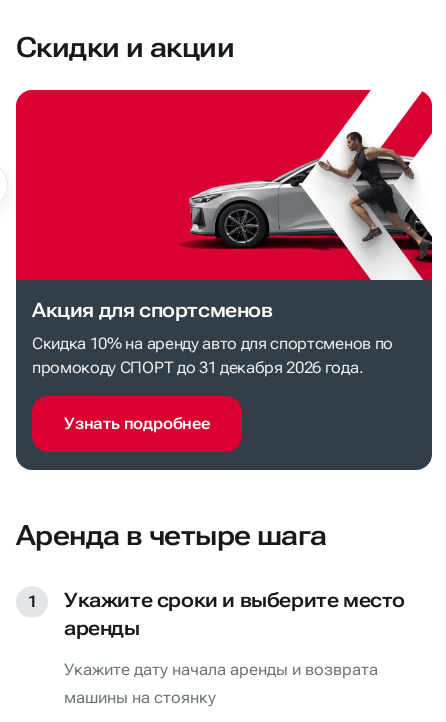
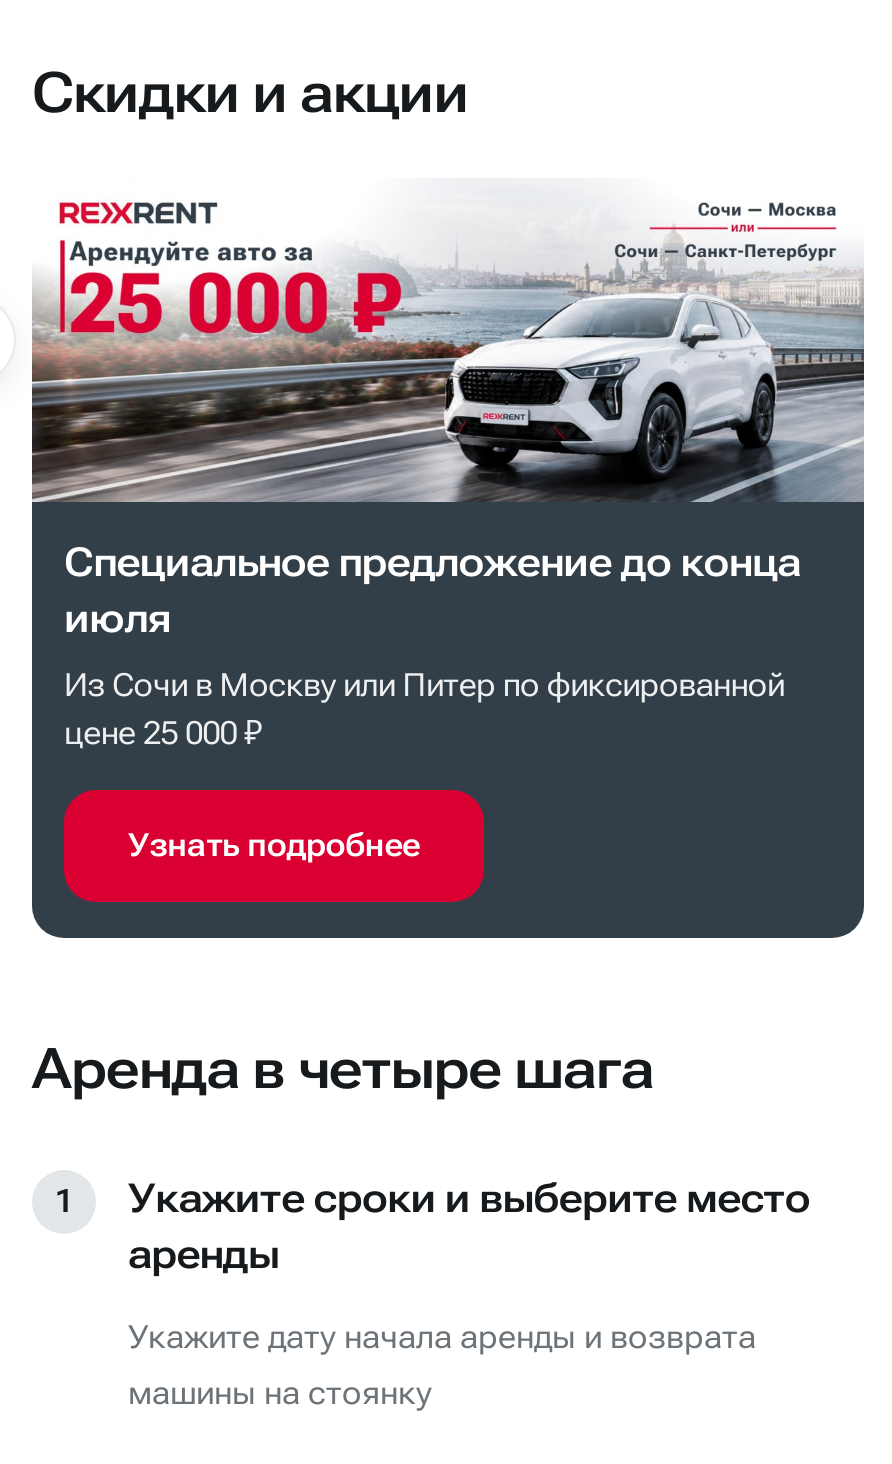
[15,89,433,322] [image] | Акция для спортсменов -> [30,178,866,642] [image] | Специальное предложение до конца | июля
[32,334,393,377] Скидка 10% на аренду авто для спортсменов по | промокоду СПОРТ до 31 декабря 2026 года. -> [64,666,784,752] Из Сочи в Москву или Питер по фиксированной | цене 25 000 ₽

